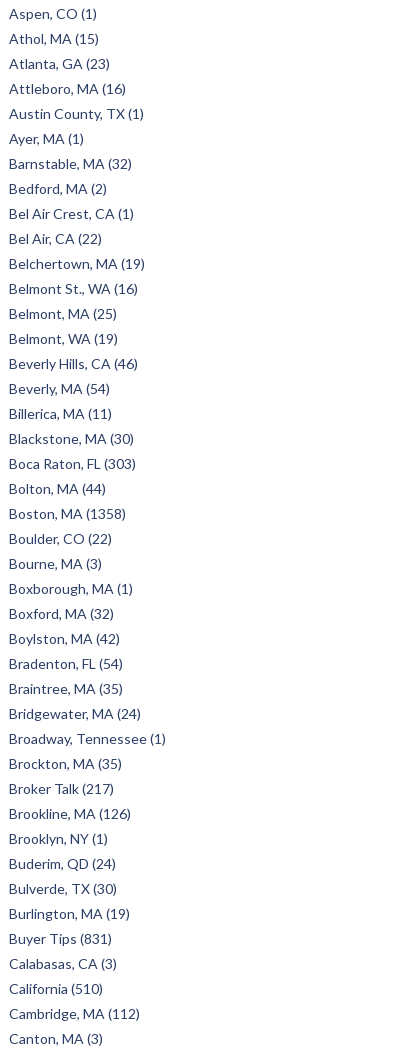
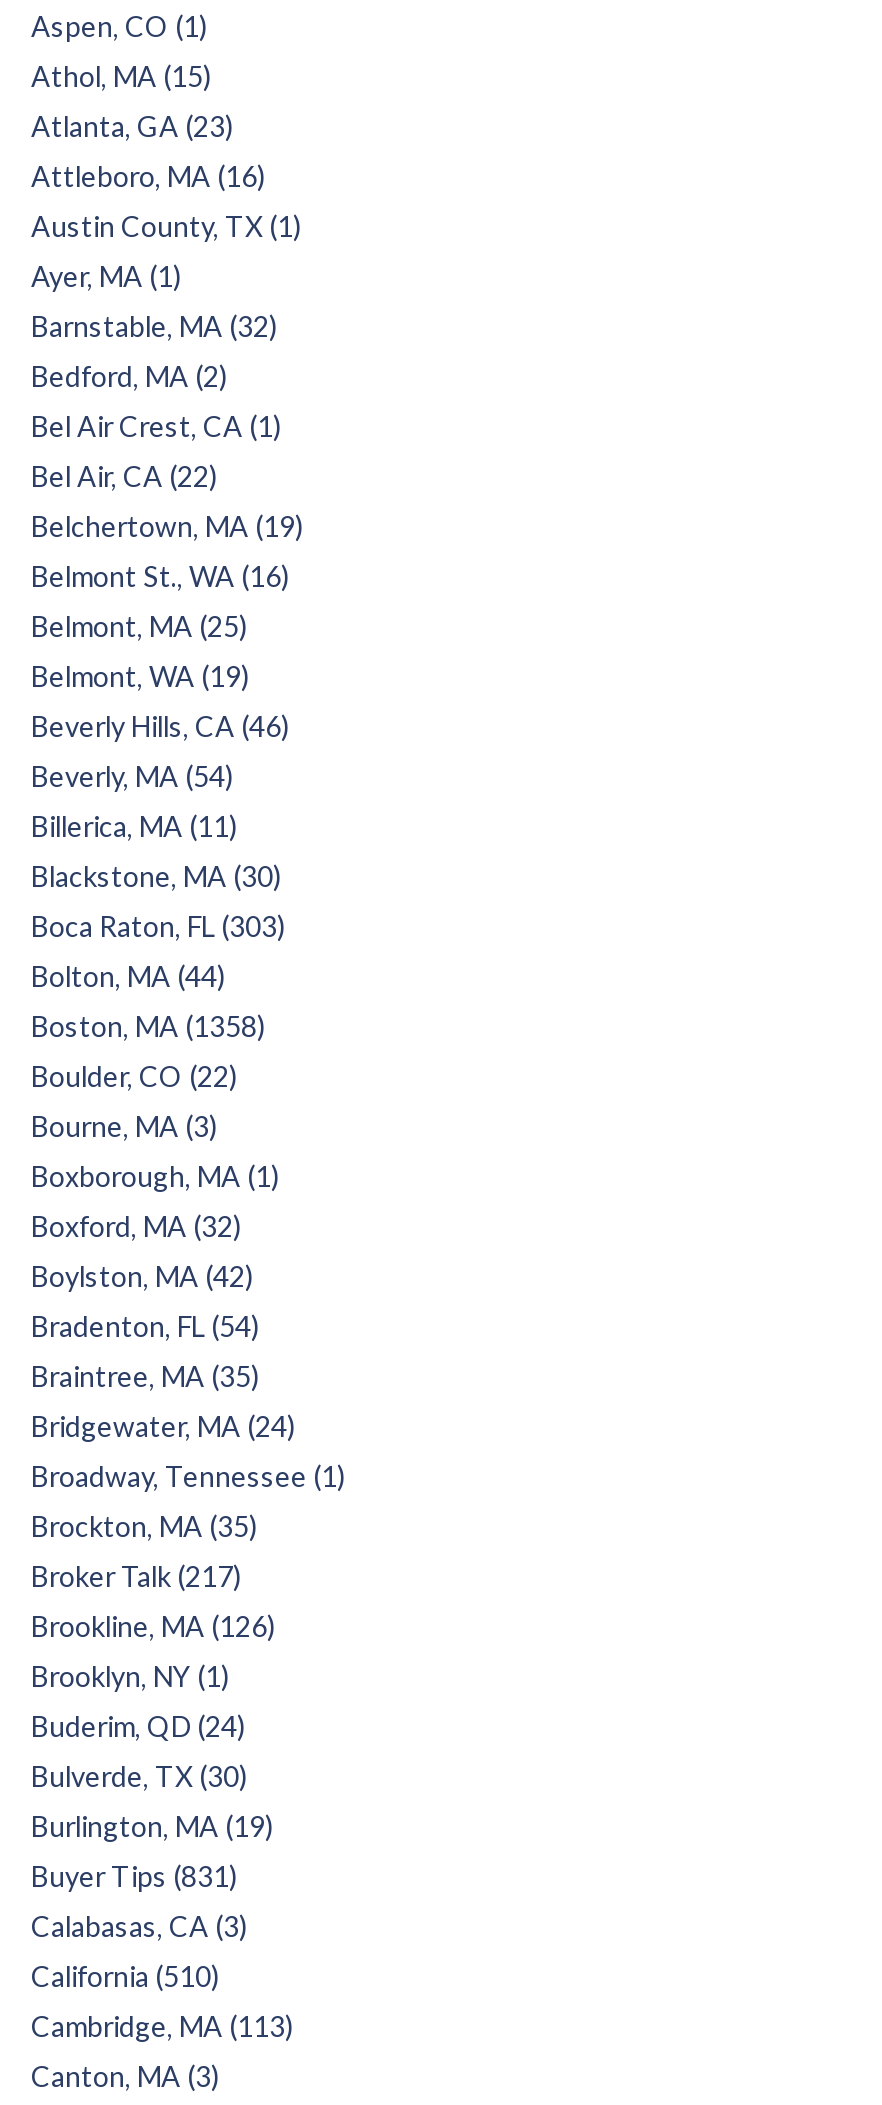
[9,1005,140,1022] Cambridge, MA (112) -> [31,2010,293,2044] Cambridge, MA (113)

